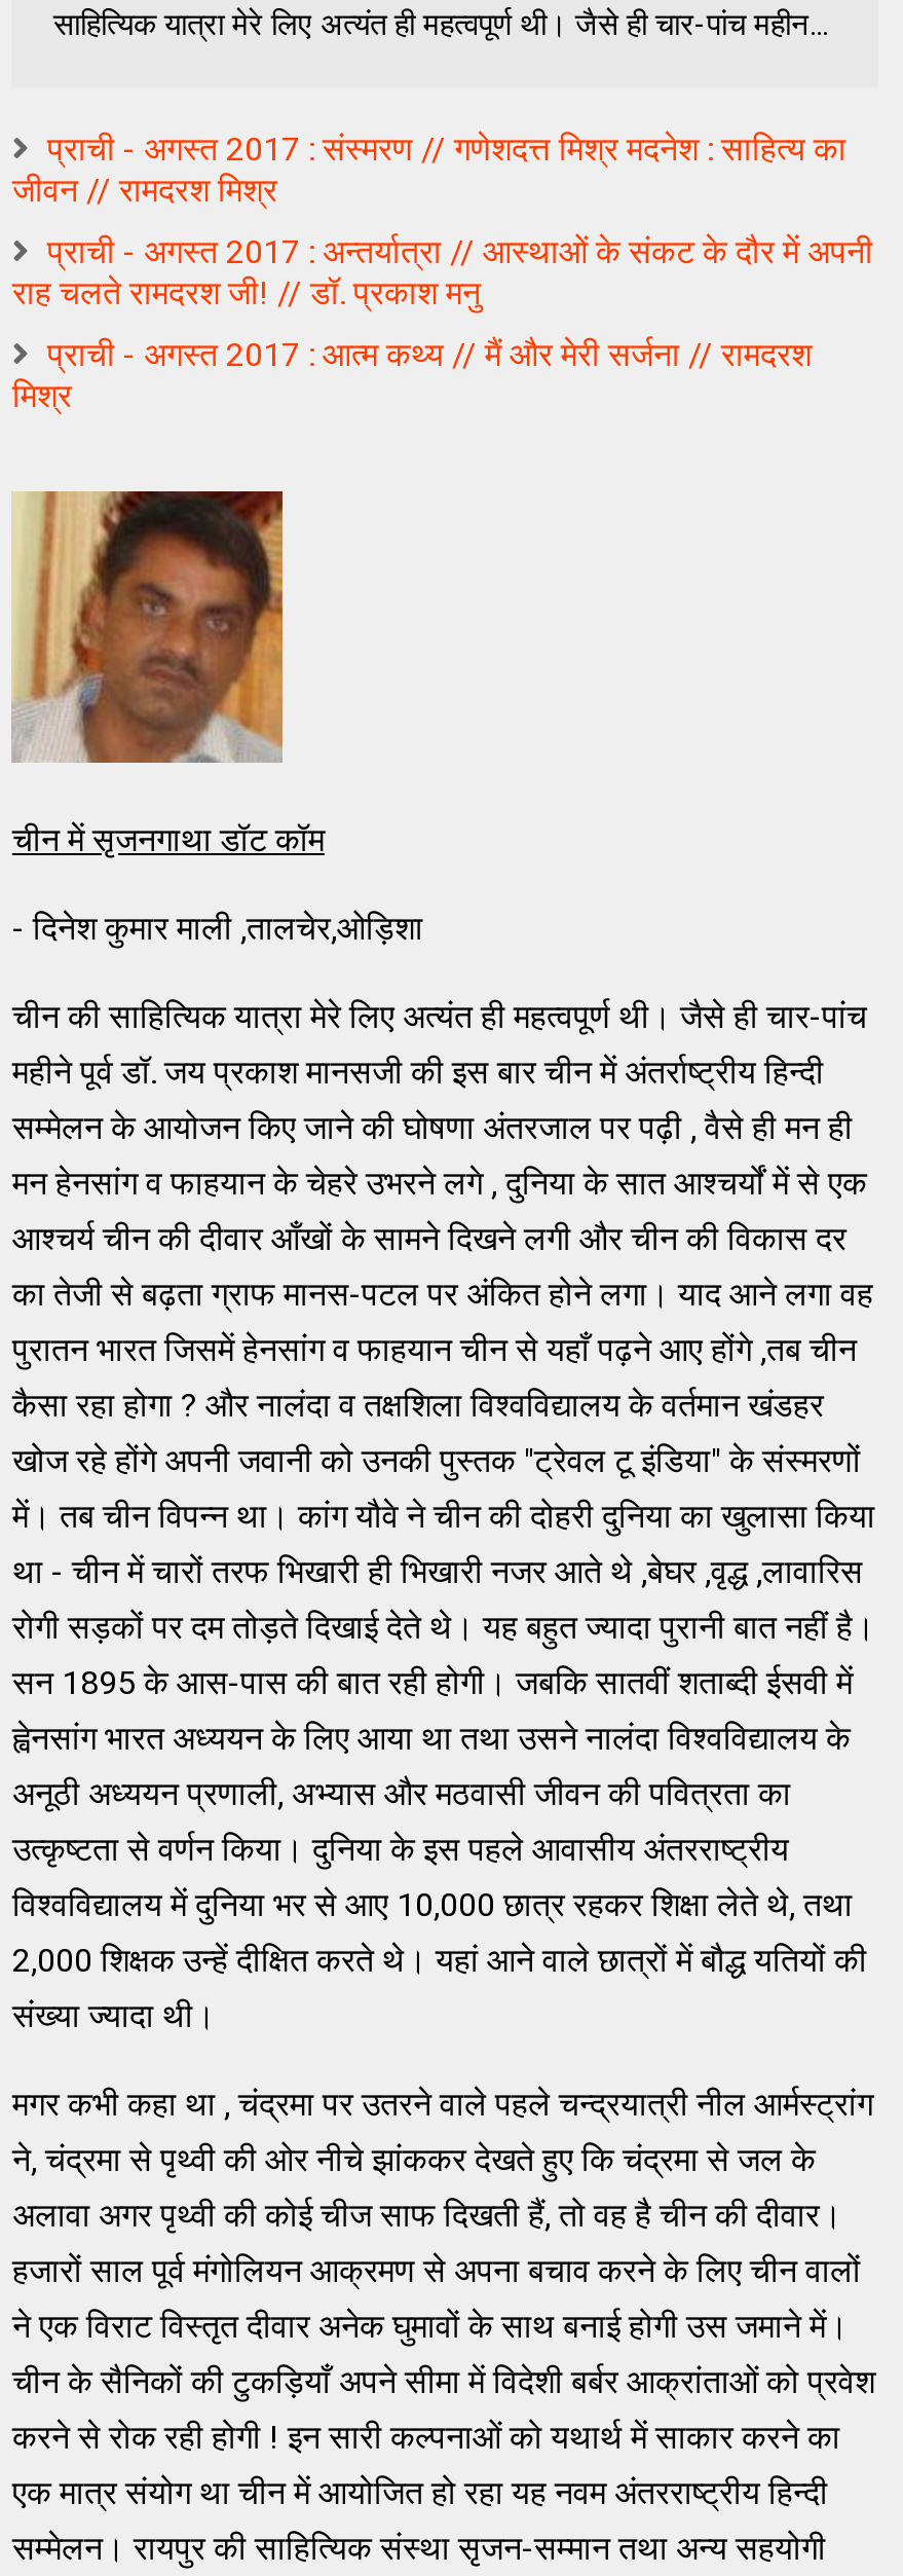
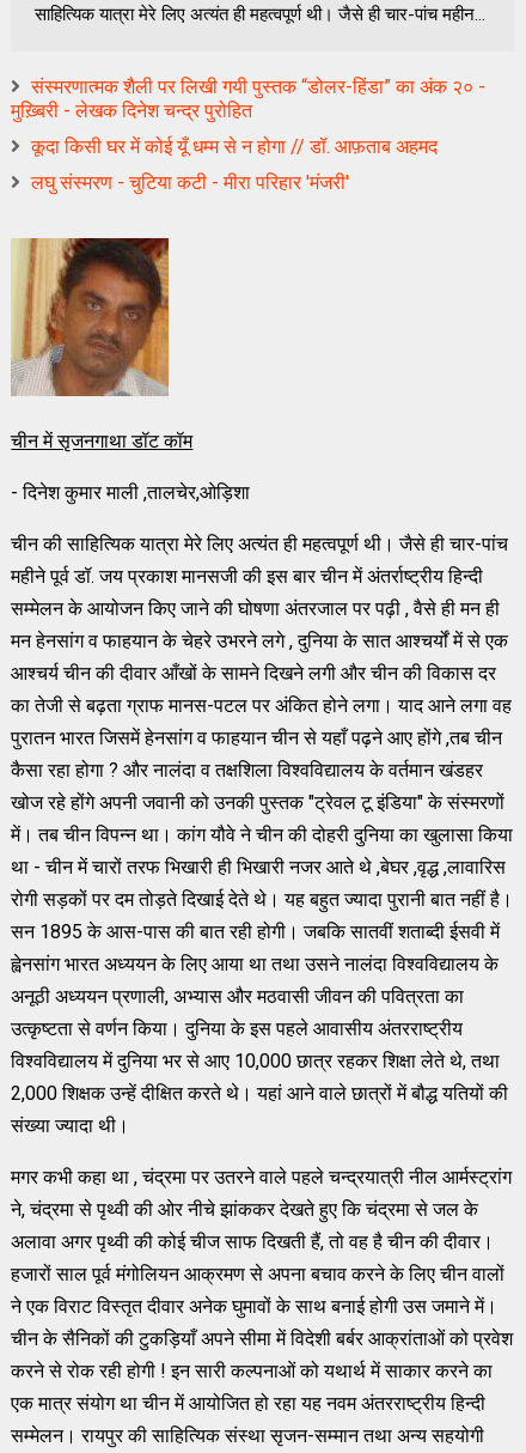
[12,129,846,209] प्राची - अगस्त 2017 : संस्मरण // गणेशदत्त मिश्र मदनेश : साहित्य का | जीवन // रामदरश मिश्र -> [11,75,486,122] संस्मरणात्मक शैली पर लिखी गयी पुस्तक “डोलर-हिंडा” का अंक २० - | मुख़्बिरी - लेखक दिनेश चन्द्र पुरोहित
[12,232,873,312] प्राची - अगस्त 2017 : अन्तर्यात्रा // आस्थाओं के संकट के दौर में अपनी | राह चलते रामदरश जी! // डॉ. प्रकाश मनु -> [32,135,438,158] कूदा किसी घर में कोई यूँ धम्म से न होगा // डॉ. आफ़ताब अहमद
[12,335,811,415] प्राची - अगस्त 2017 : आत्म कथ्य // मैं और मेरी सर्जना // रामदरश | मिश्र -> [32,171,350,194] लघु संस्मरण - चुटिया कटी - मीरा परिहार 'मंजरी'

